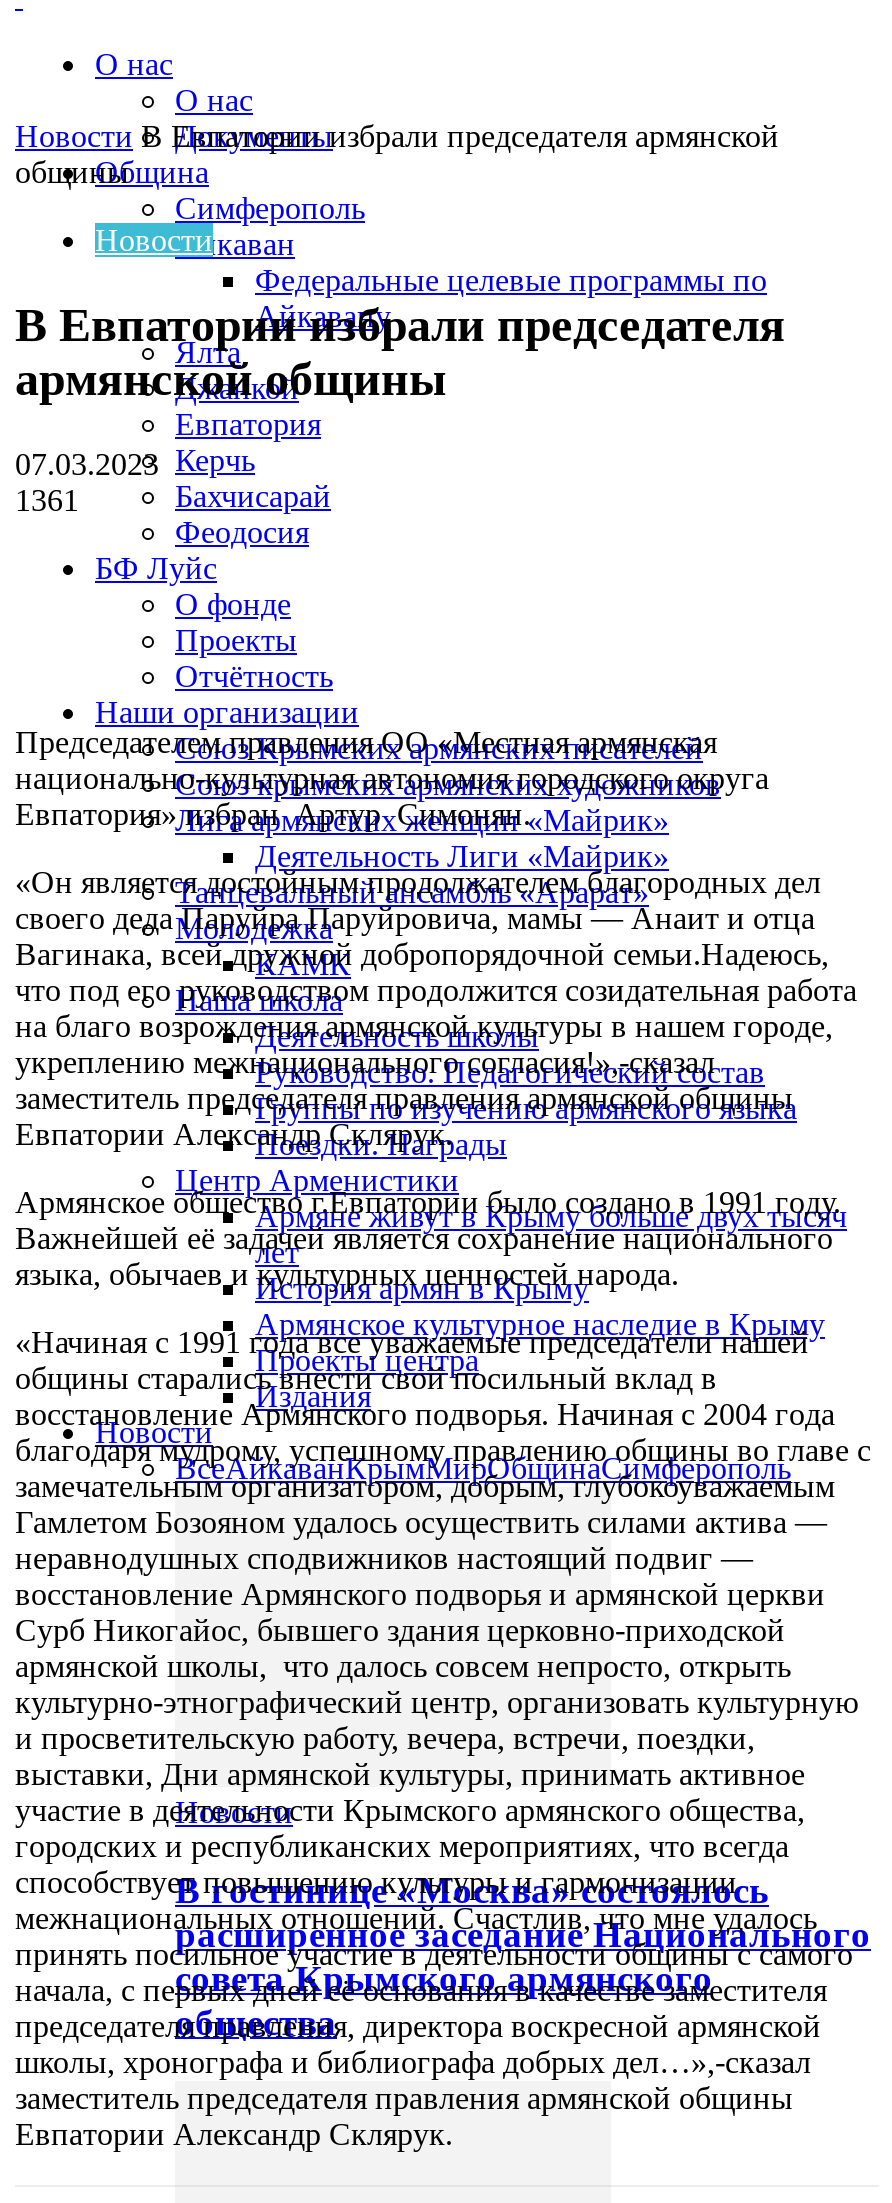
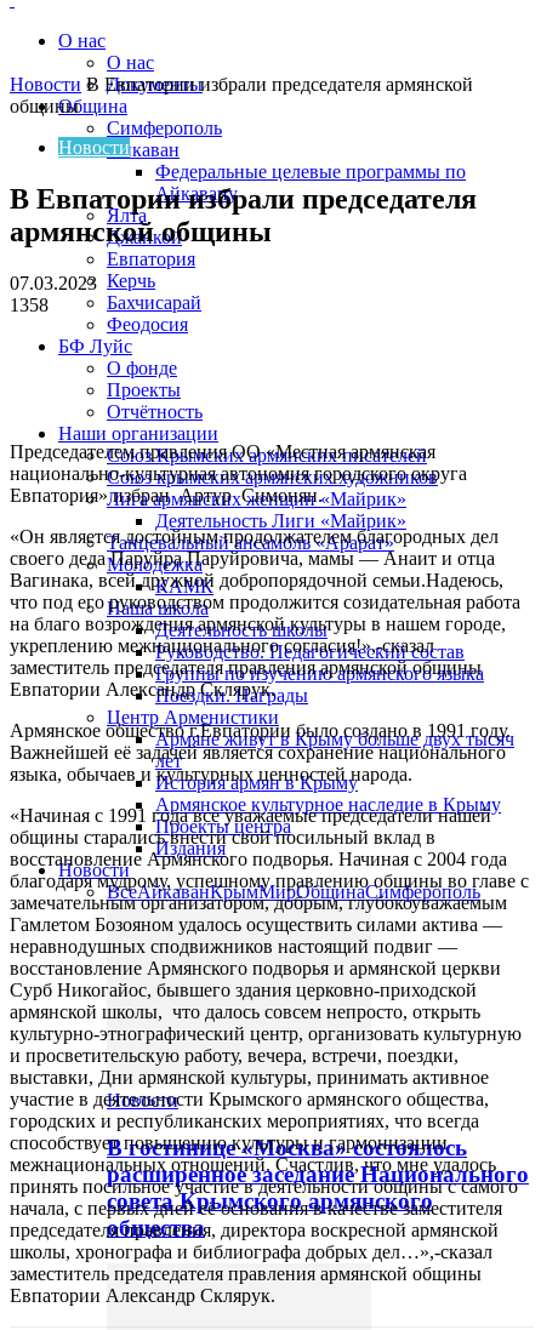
[15,483,79,517] 1361 -> [10,294,49,315] 1358

